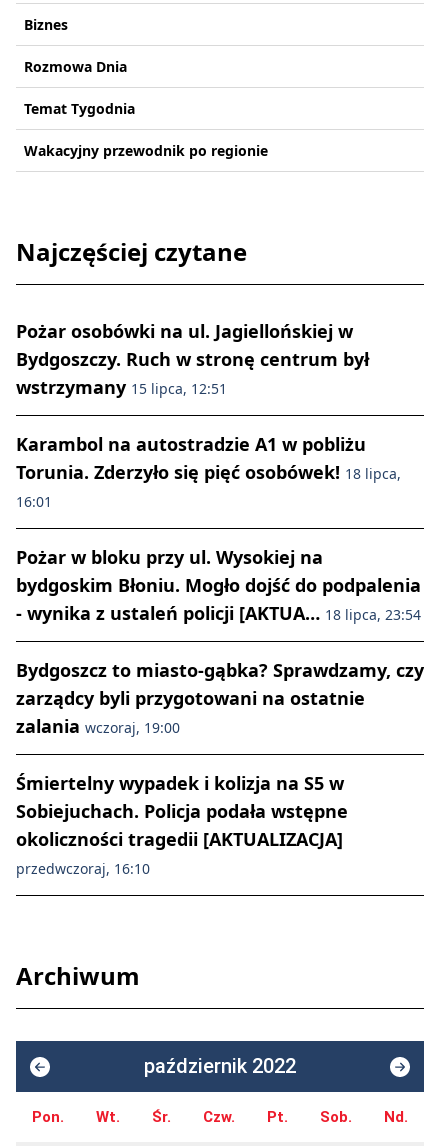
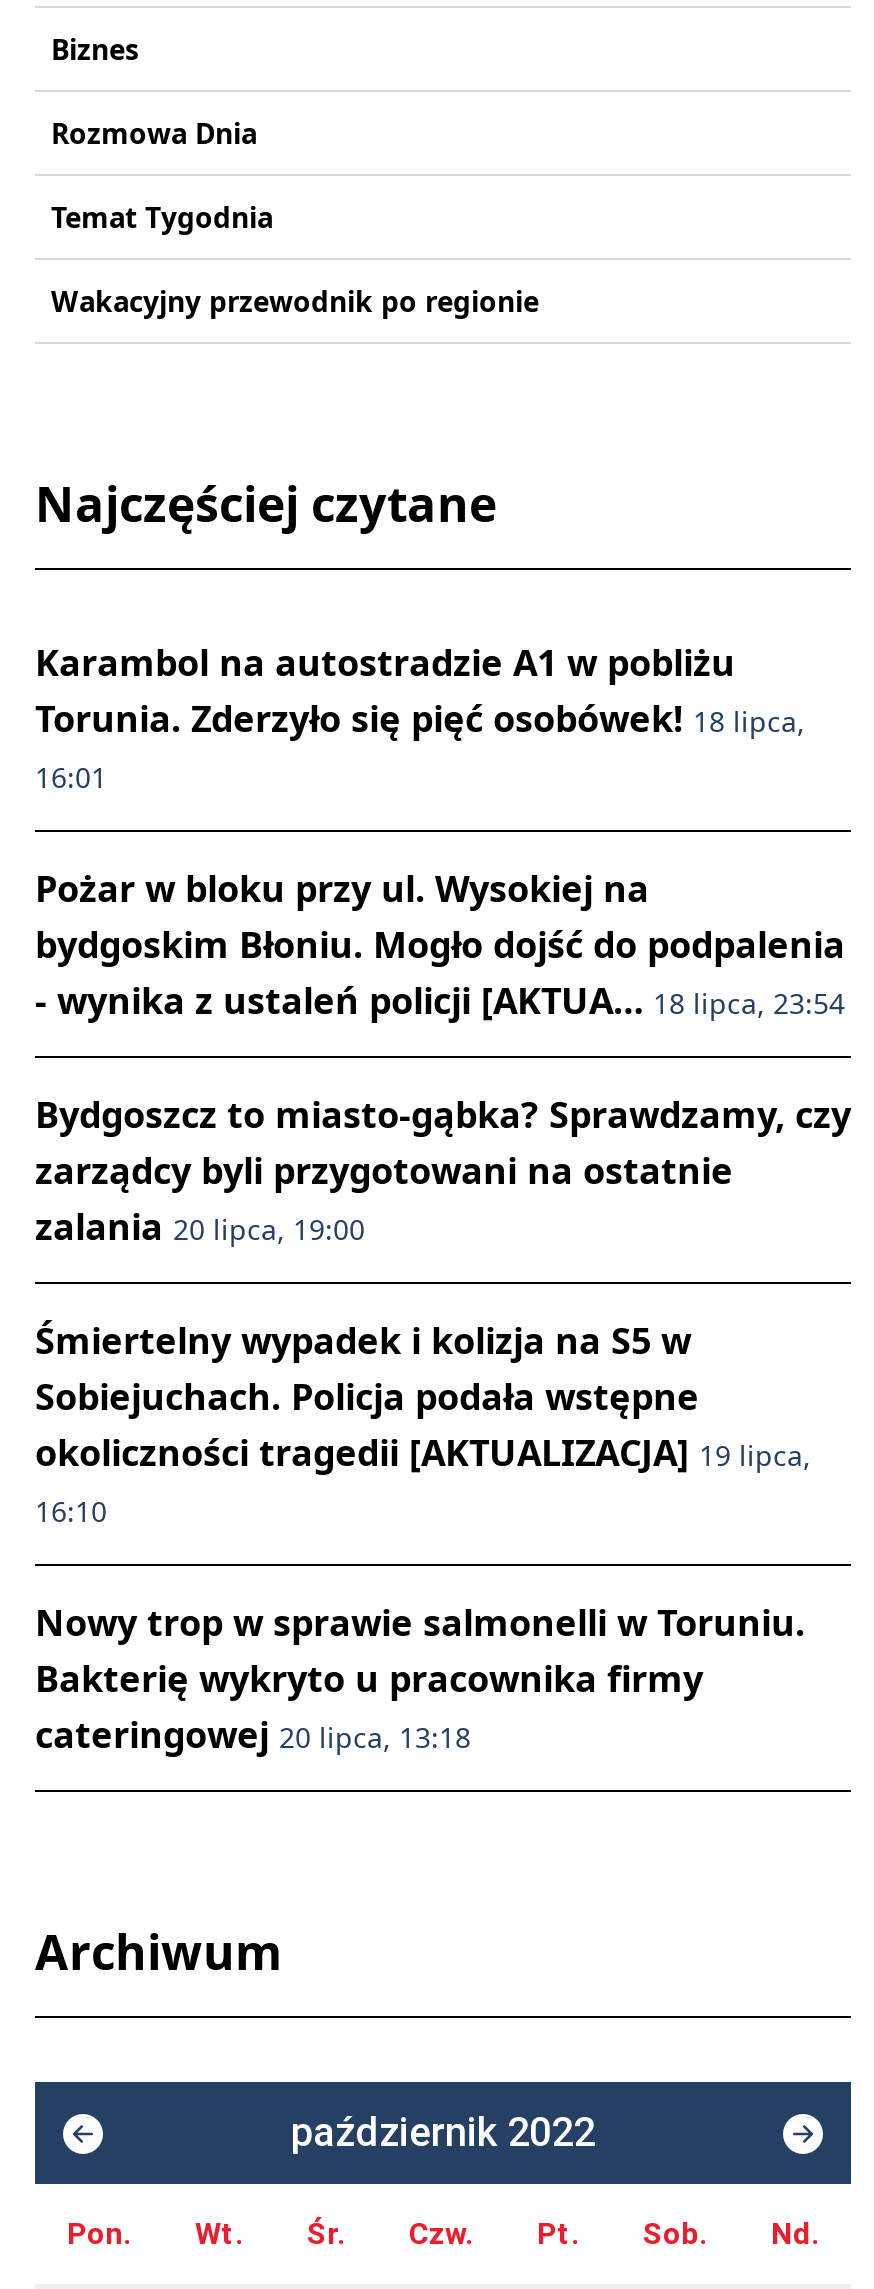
[16,319,369,399] Pożar osobówki na ul. Jagiellońskiej w | Bydgoszczy. Ruch w stronę centrum był | wstrzymany 15 lipca, 12:51 -> none
moved [16,432,424,710] -> [35,639,851,1195]: Karambol na autostradzie A1 w pobliżu | Torunia. Zderzyło się pięć osobówek! 18 lipca, | 16:01 | Pożar w bloku przy ul. Wysokiej na | bydgoskim Błoniu. Mogło dojść do podpalenia | - wynika z ustaleń policji [AKTUA… 18 lipca, 23:54 | Bydgoszcz to miasto-gąbka? Sprawdzamy, czy | zarządcy byli przygotowani na ostatnie
[16,714,180,738] zalania wczoraj, 19:00 -> [35,1203,365,1251] zalania 20 lipca, 19:00
moved [16,771,348,823] -> [35,1317,699,1421]: Śmiertelny wypadek i kolizja na S5 w | Sobiejuchach. Policja podała wstępne
[16,827,343,878] okoliczności tragedii [AKTUALIZACJA] | przedwczoraj, 16:10 -> [35,1429,811,1759] okoliczności tragedii [AKTUALIZACJA] 19 lipca, | 16:10 | Nowy trop w sprawie salmonelli w Toruniu. | Bakterię wykryto u pracownika firmy | cateringowej 20 lipca, 13:18

